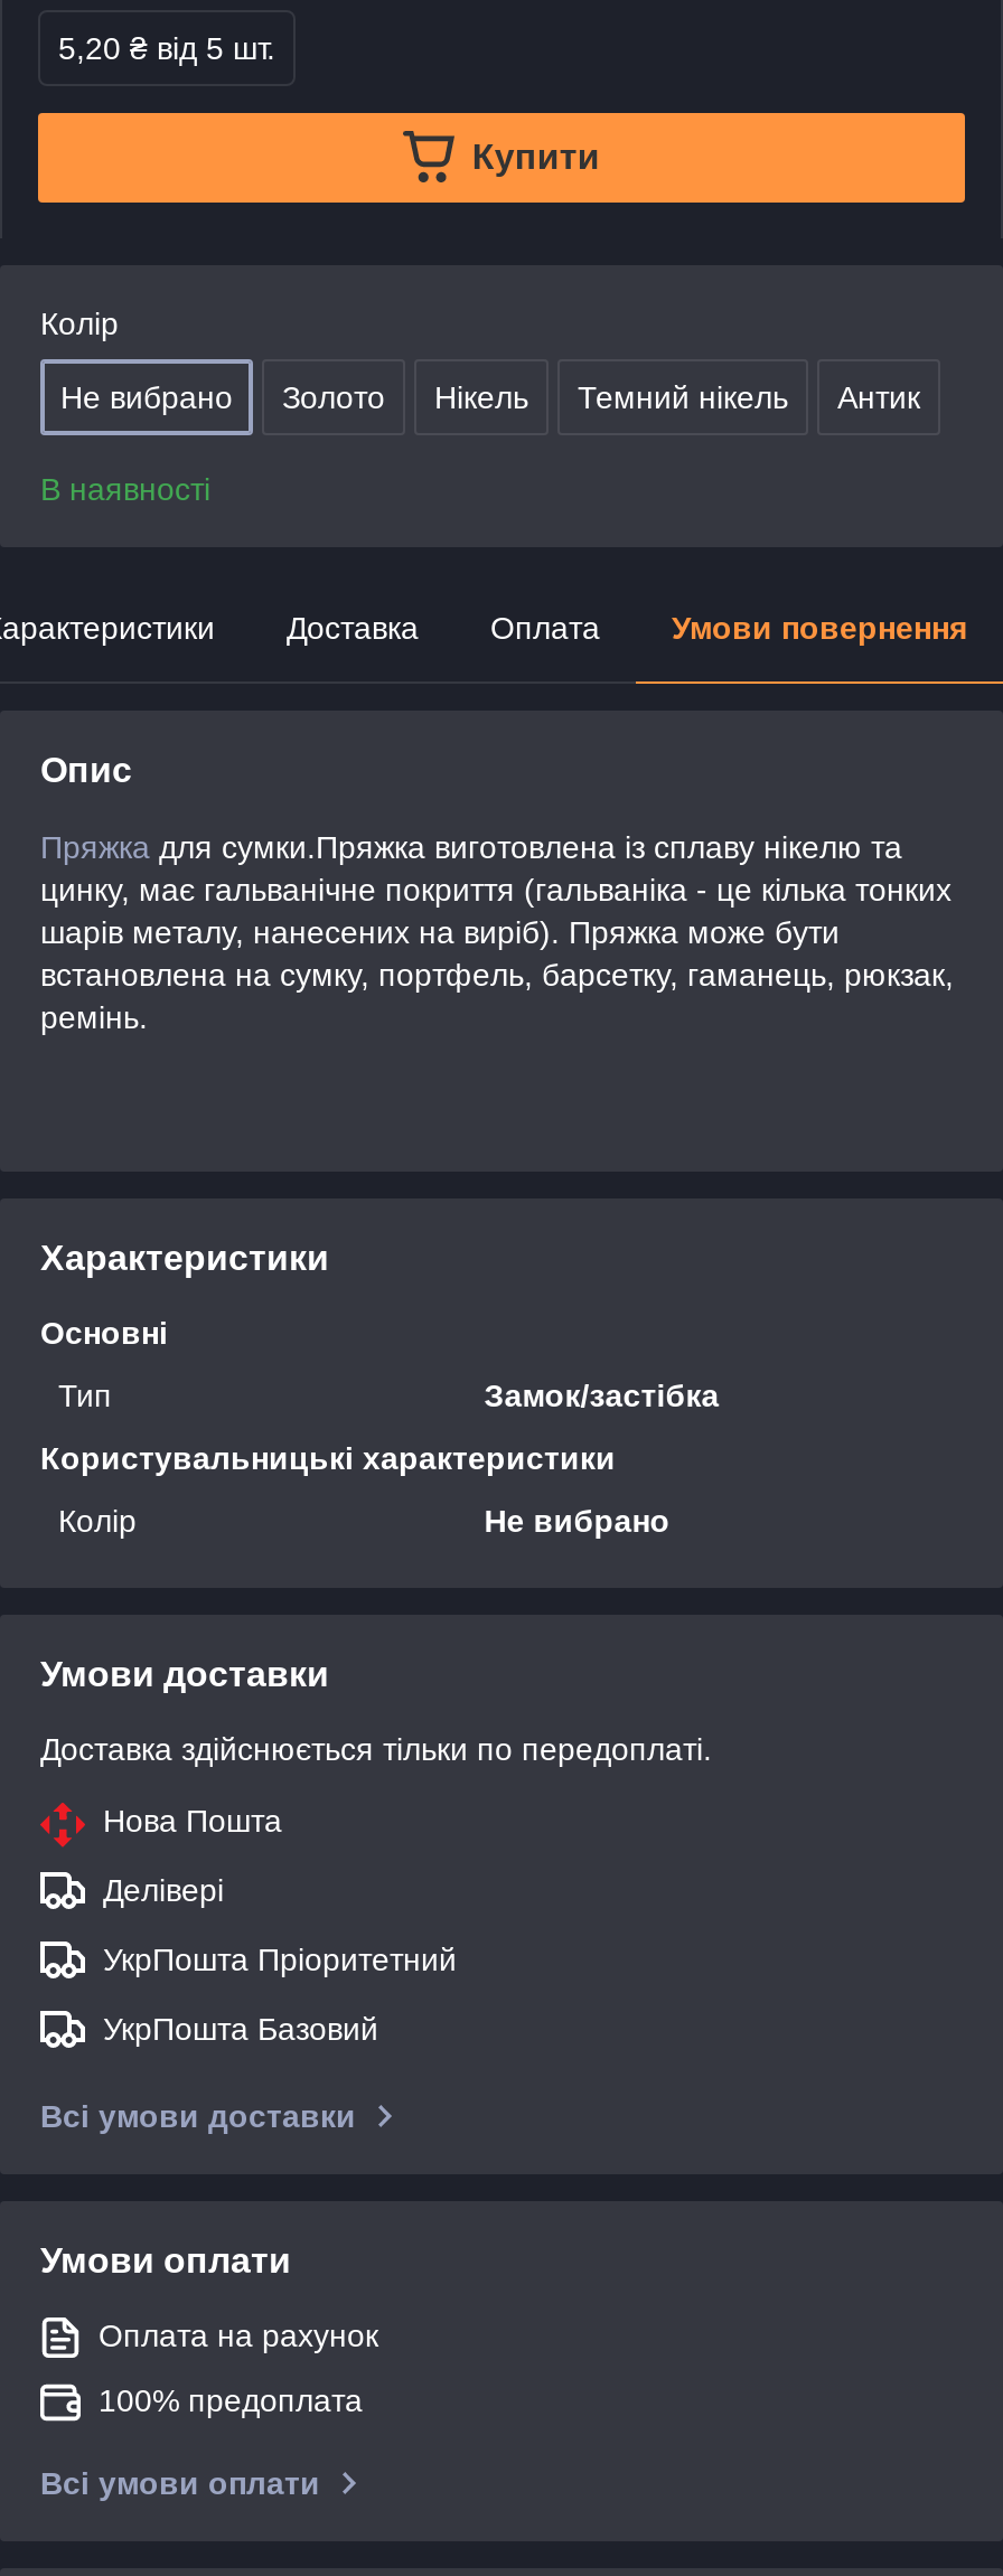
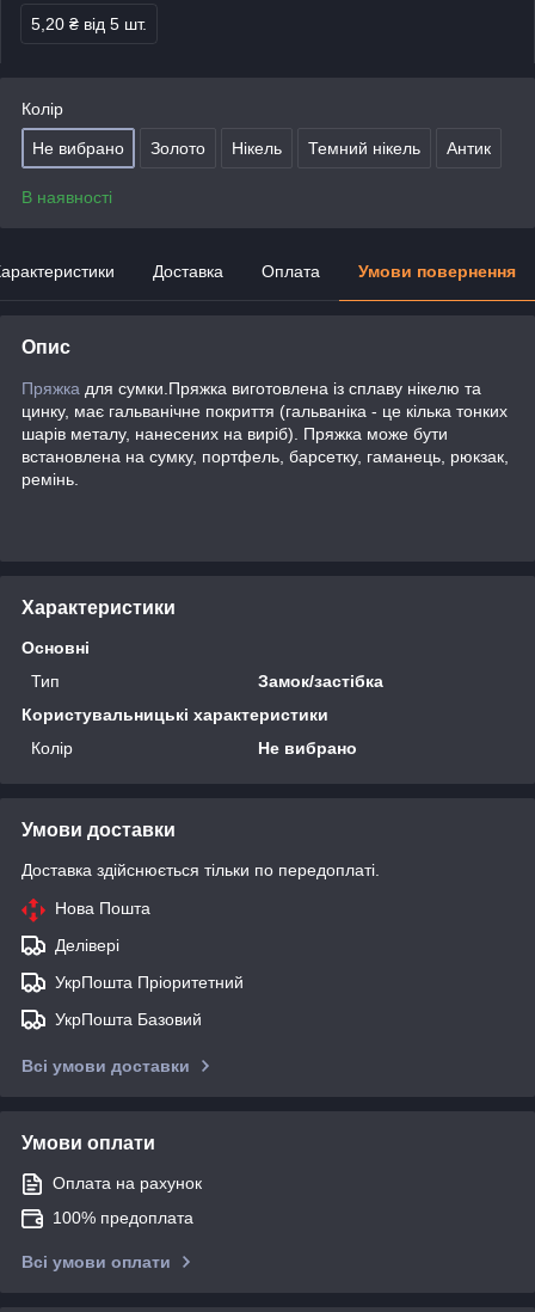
[472,137,600,175] Купити -> none

